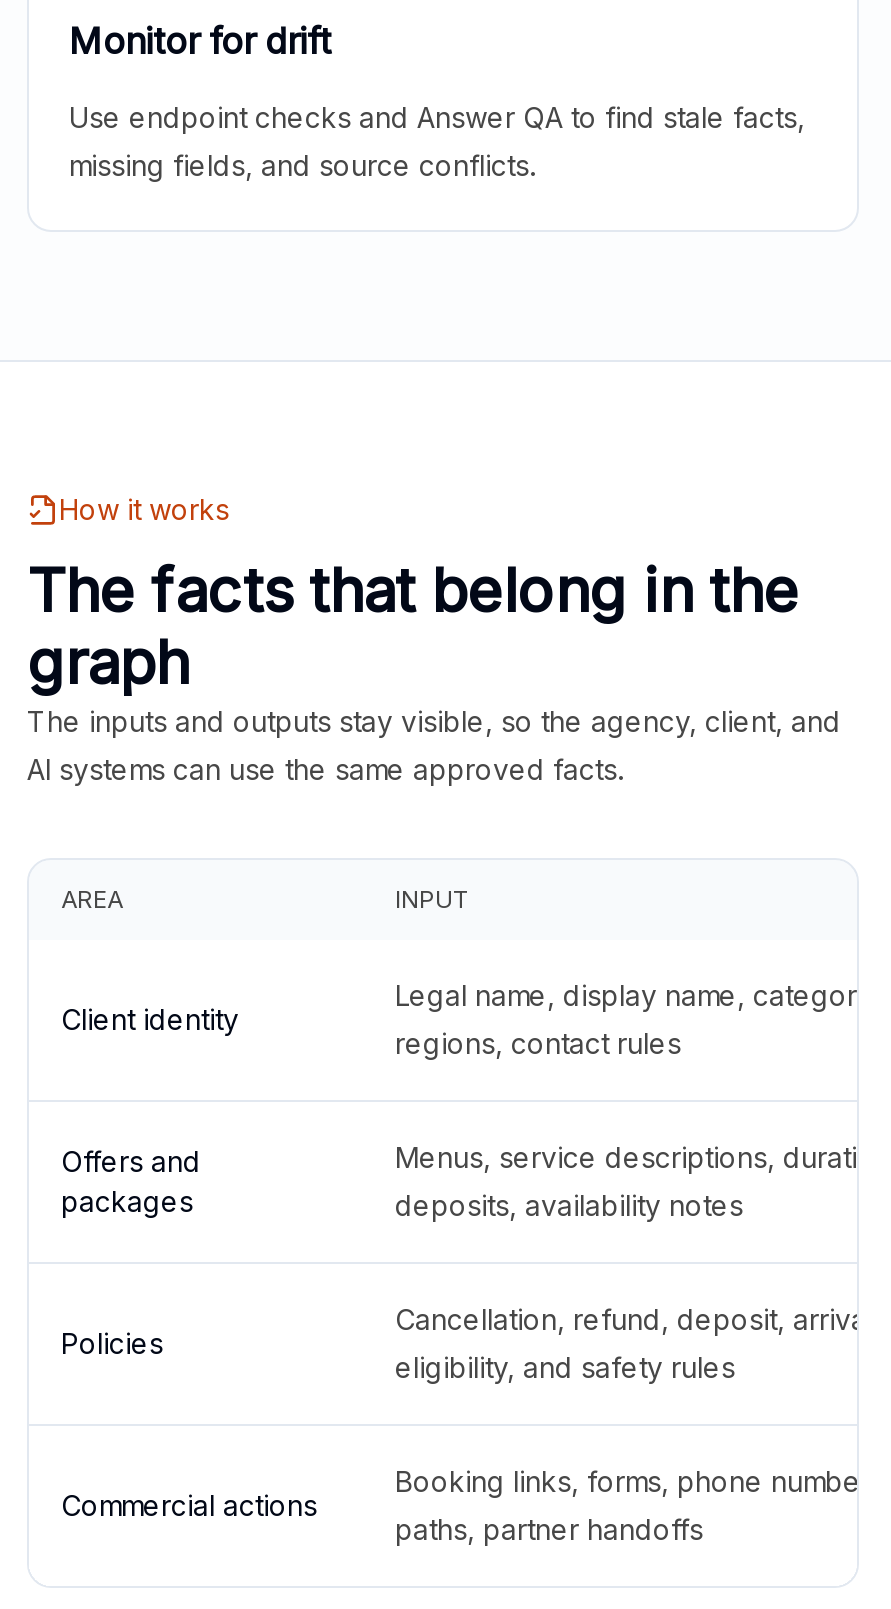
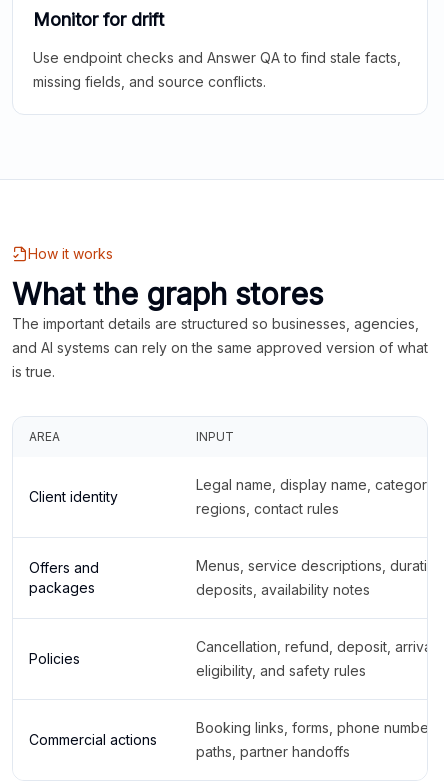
[27,554,841,786] The facts that belong in the | graph | The inputs and outputs stay visible, so the agency, client, and | AI systems can use the same approved facts. -> [12,276,428,380] What the graph stores | The important details are structured so businesses, agencies, | and AI systems can rely on the same approved version of what | is true.

